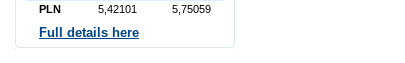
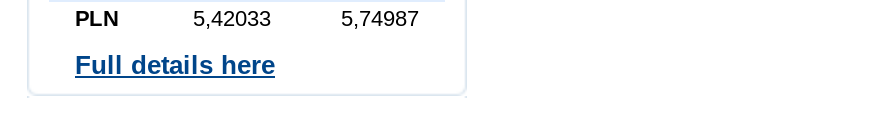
[98,3,137,15] 5,42101 -> [193,6,271,30] 5,42033
[172,3,211,15] 5,75059 -> [341,6,419,30] 5,74987

